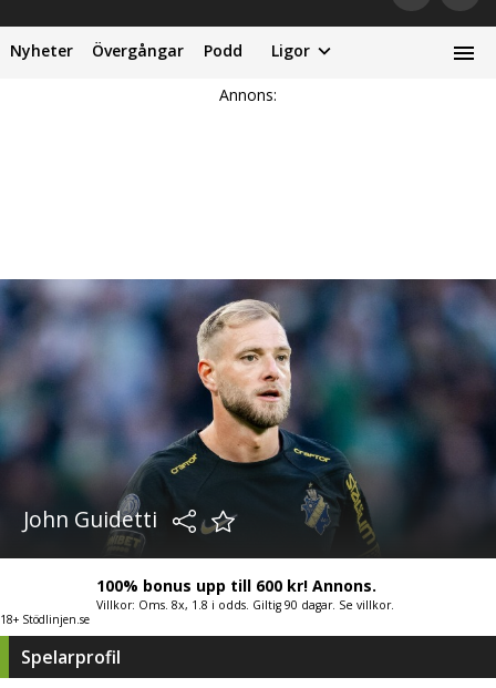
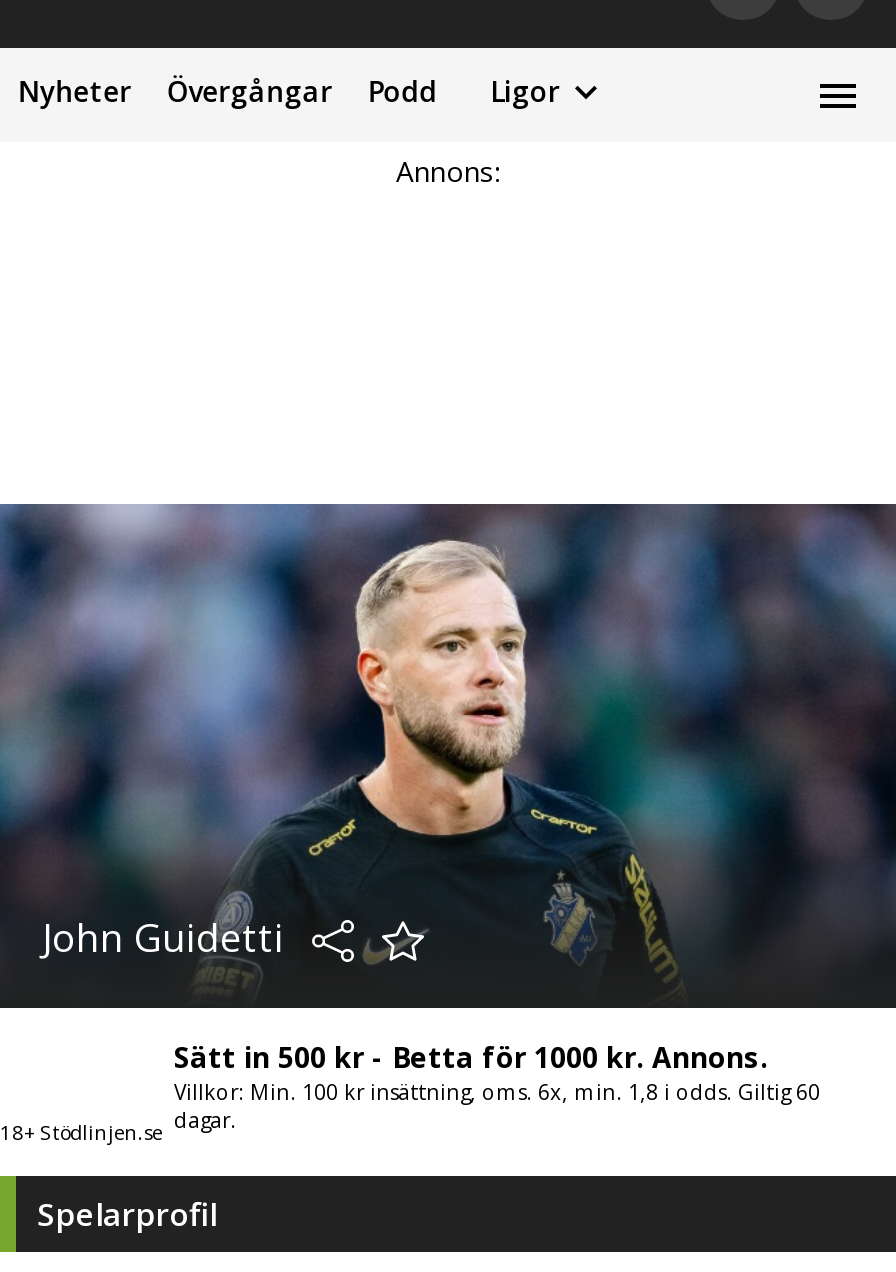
[96,575,394,613] 100% bonus upp till 600 kr! Annons. | Villkor: Oms. 8x, 1.8 i odds. Giltig 90 dagar. Se villkor. -> [174,1038,820,1134] Sätt in 500 kr - Betta för 1000 kr. Annons. | Villkor: Min. 100 kr insättning, oms. 6x, min. 1,8 i odds. Giltig 60 | dagar.

